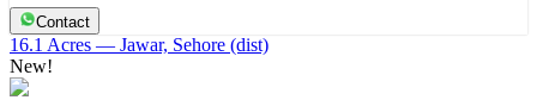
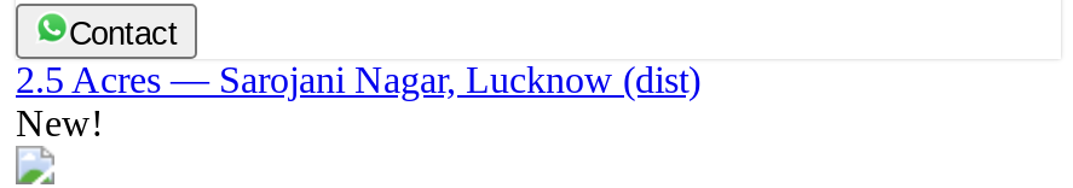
[10,35,268,55] 16.1 Acres— Jawar, Sehore (dist) -> [16,60,700,101] 2.5 Acres— Sarojani Nagar, Lucknow (dist)

